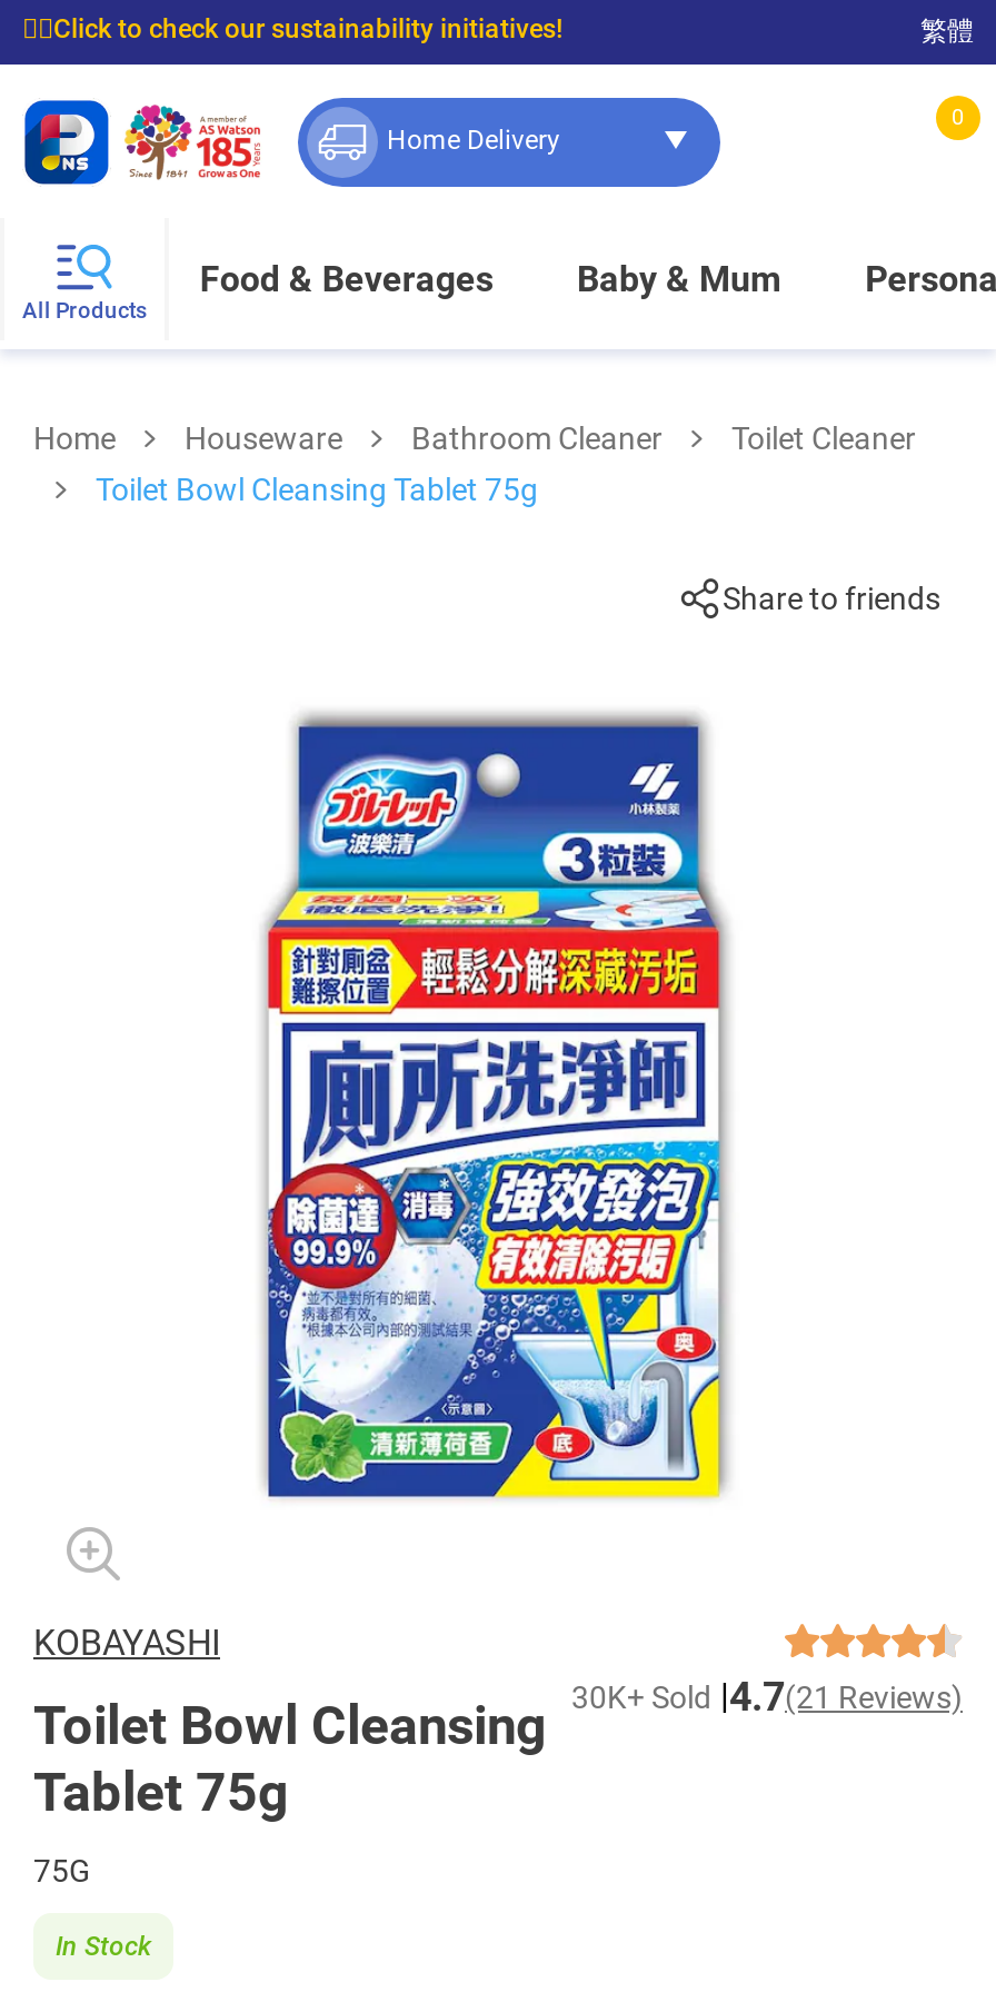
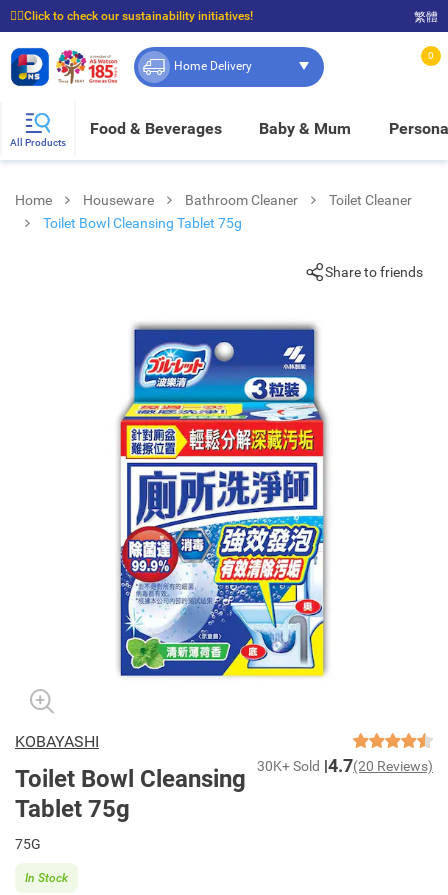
[571,1673,963,1720] 30K+ Sold 4.7(21 Reviews) -> [257,755,433,776] 30K+ Sold 4.7(20 Reviews)

